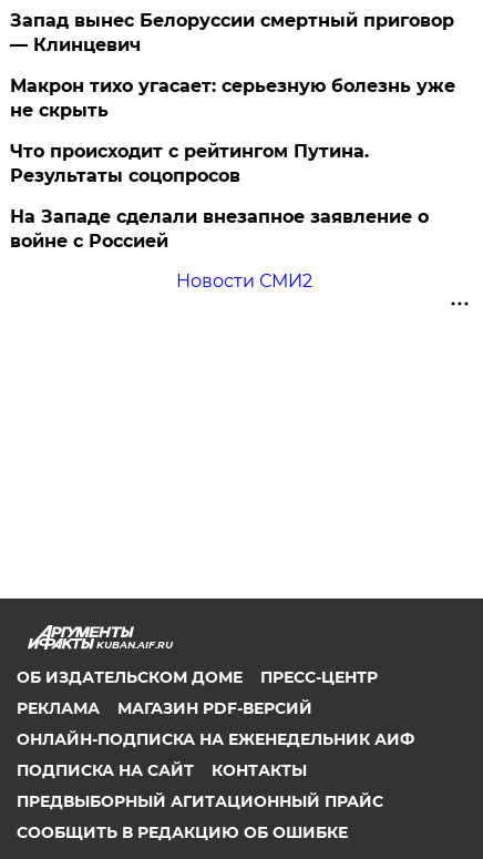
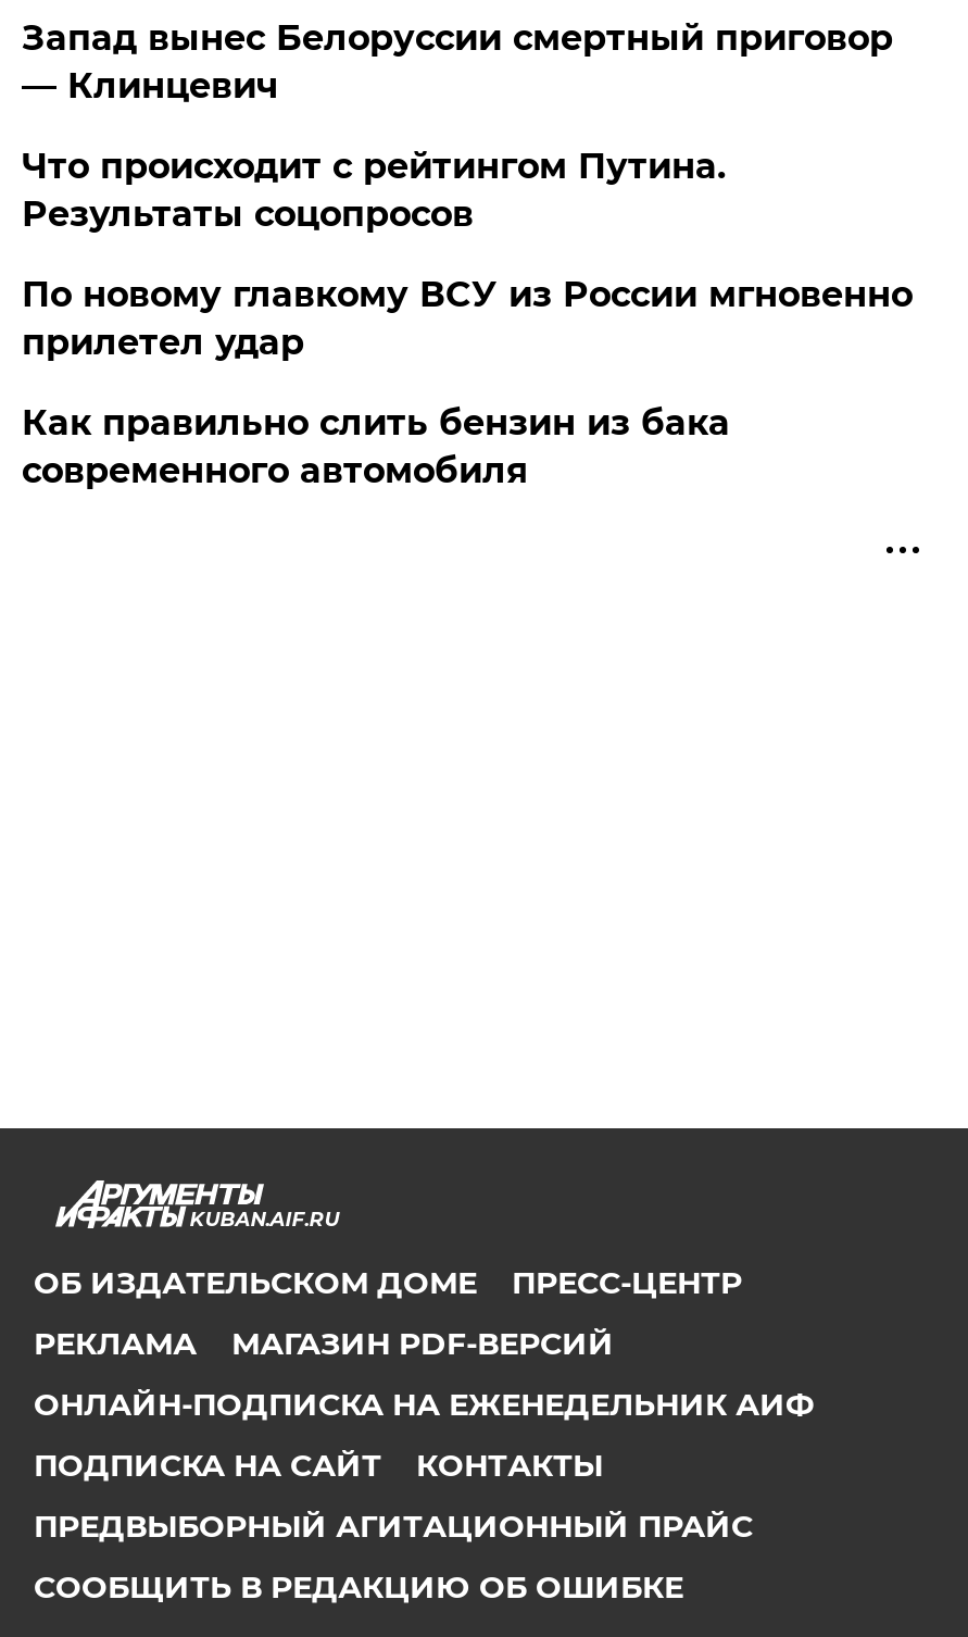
[10,75,456,121] Макрон тихо угасает: серьезную болезнь уже | не скрыть -> none
moved [10,141,369,186] -> [22,146,726,235]: Что происходит с рейтингом Путина. | Результаты соцопросов
[10,206,429,252] На Западе сделали внезапное заявление о | войне с Россией -> [22,274,912,363] По новому главкому ВСУ из России мгновенно | прилетел удар
[176,270,312,292] Новости СМИ2 -> [22,402,730,491] Как правильно слить бензин из бака | современного автомобиля

